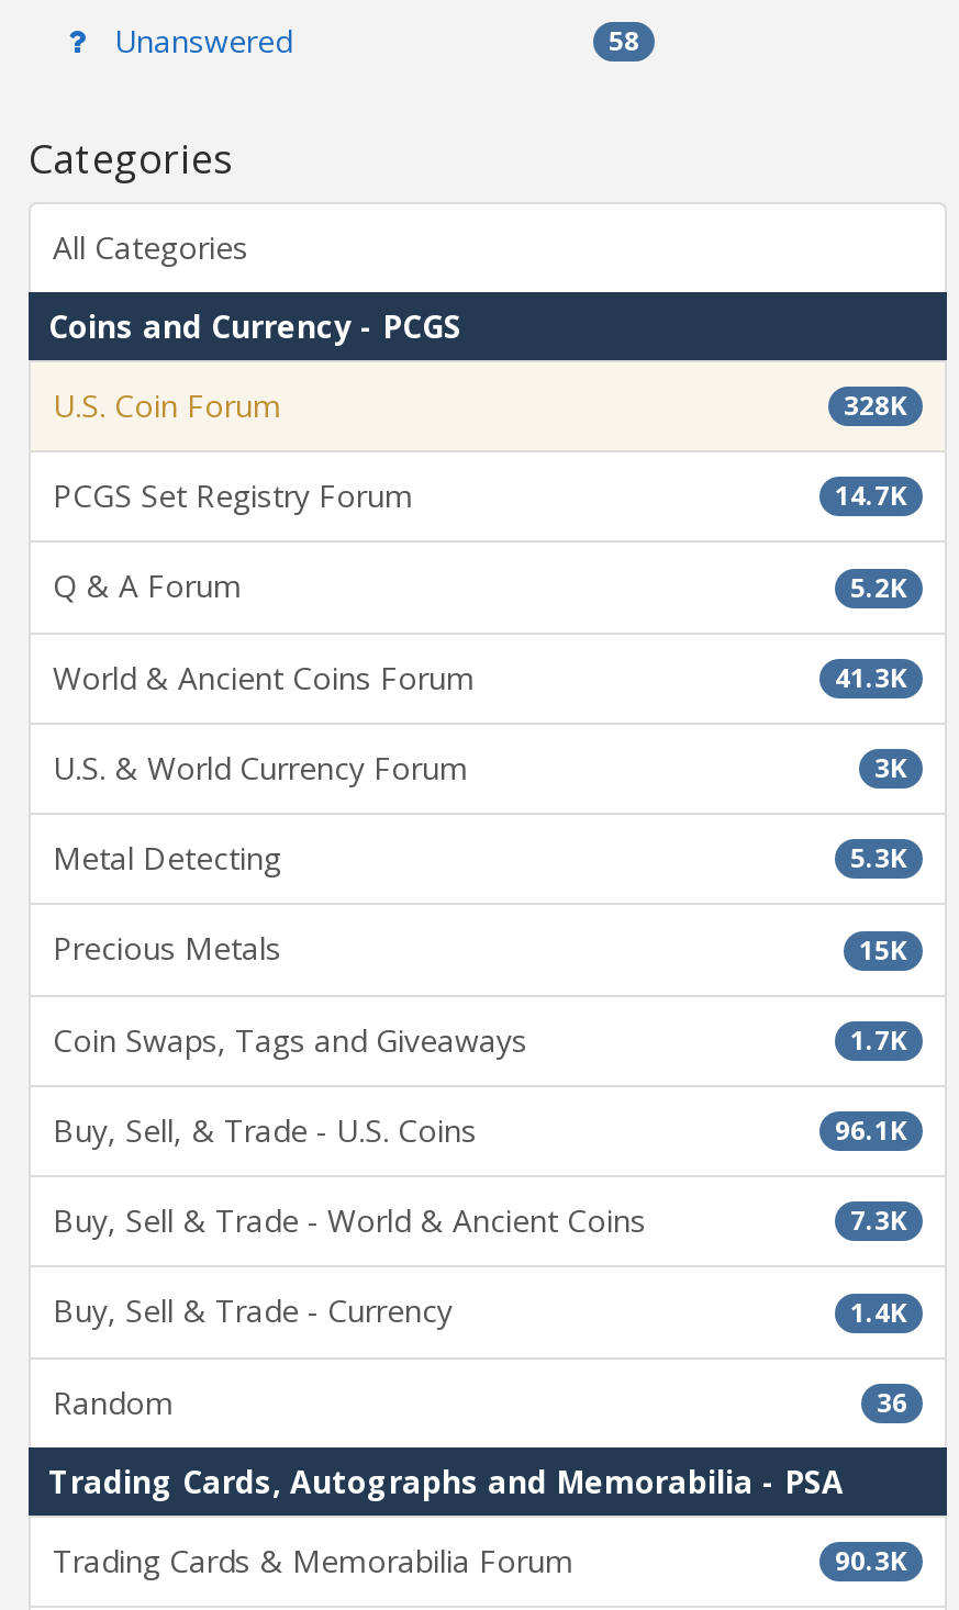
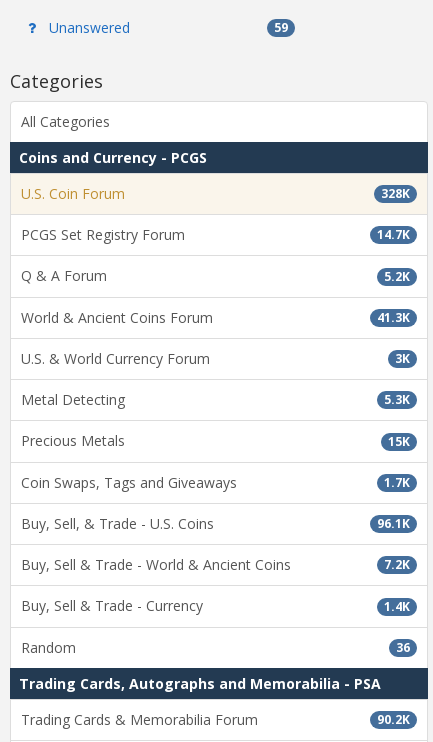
[609,22,639,59] 58 -> [274,19,288,36] 59
[850,1202,907,1239] 7.3K -> [384,556,410,573] 7.2K
[835,1542,907,1579] 90.3K -> [377,711,410,728] 90.2K

